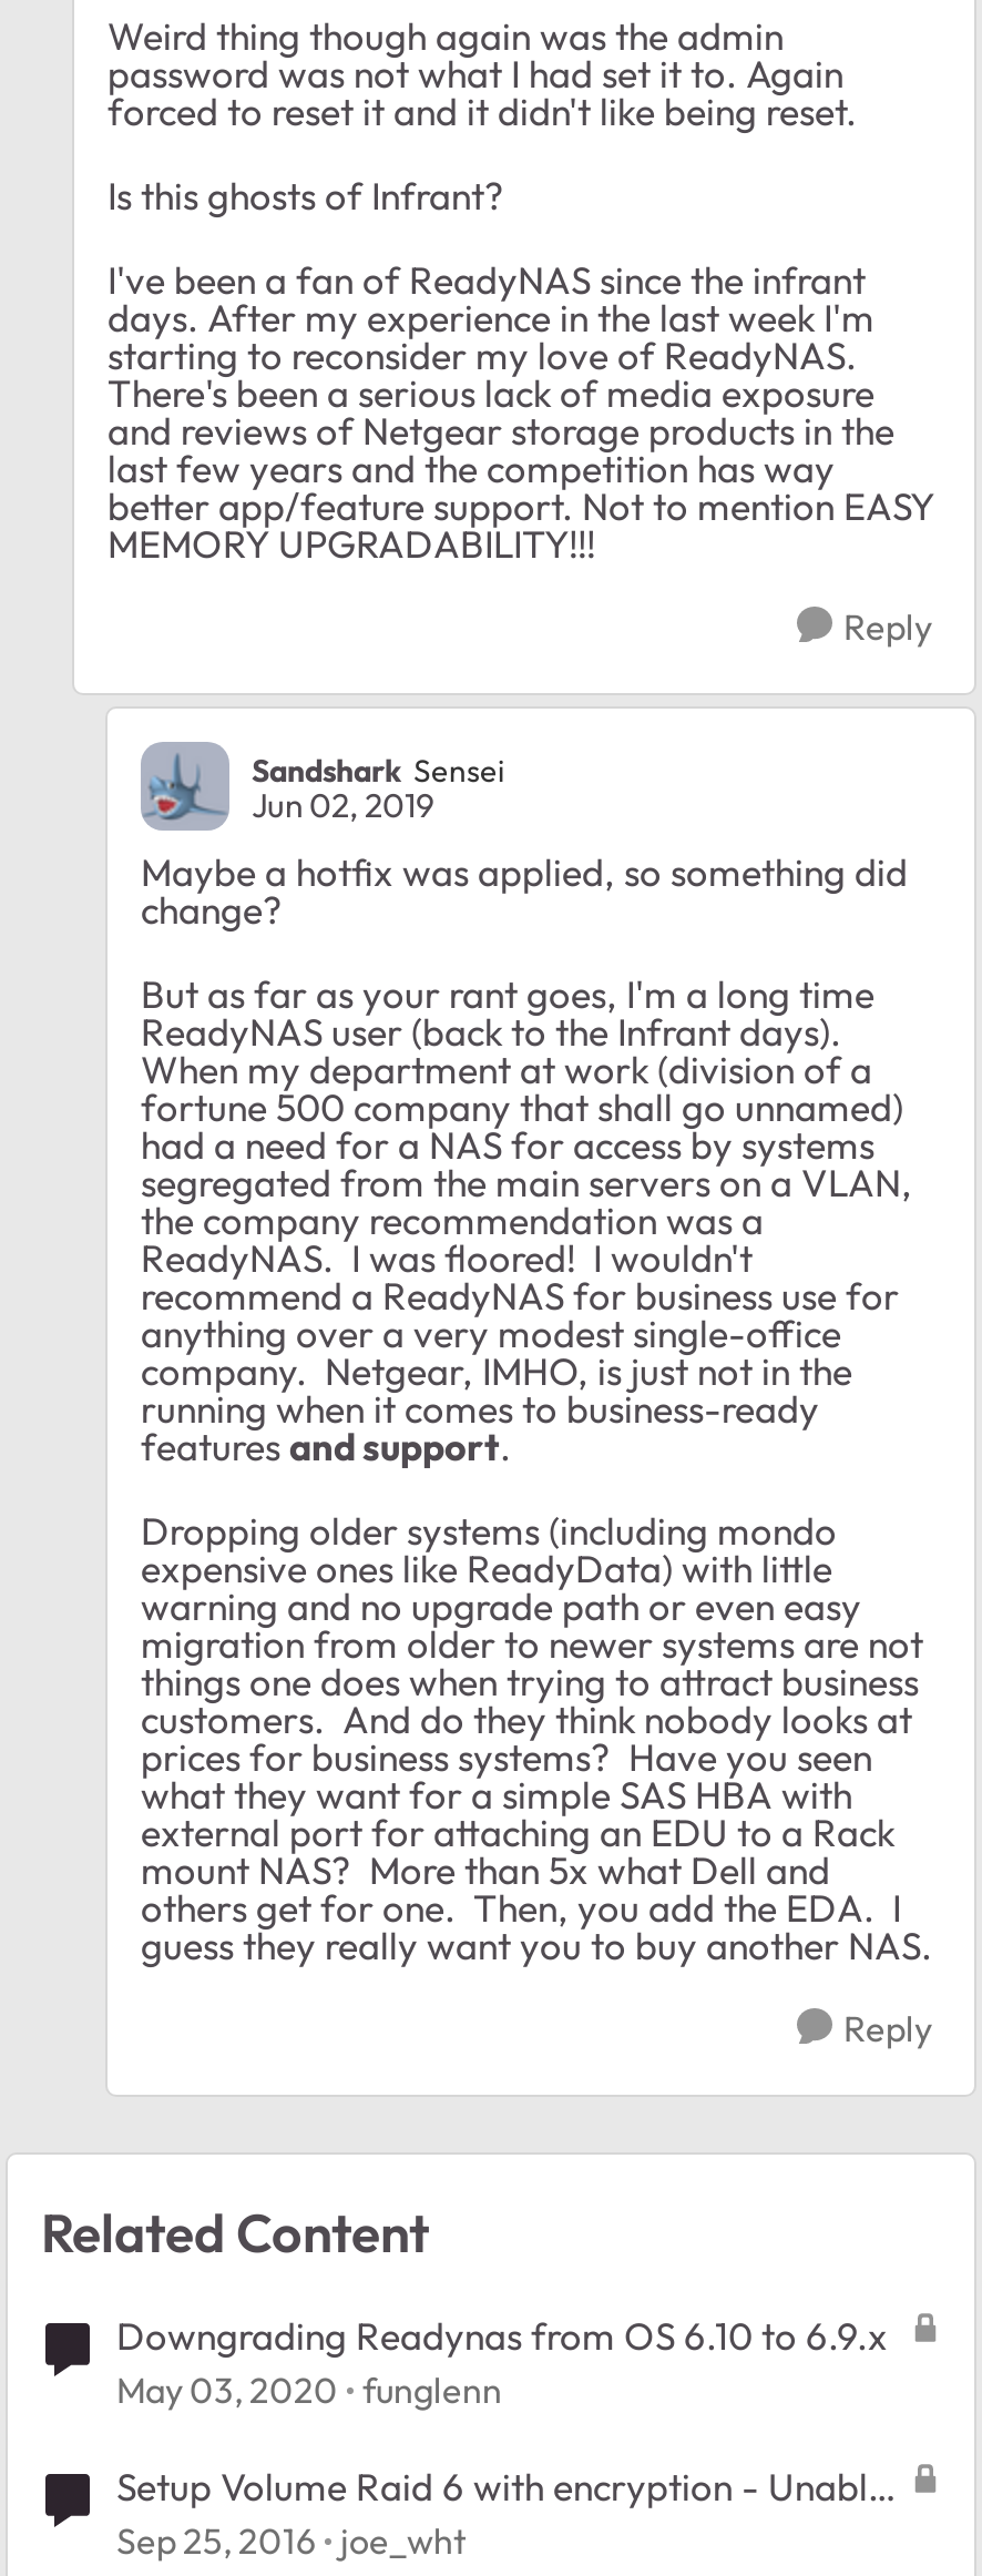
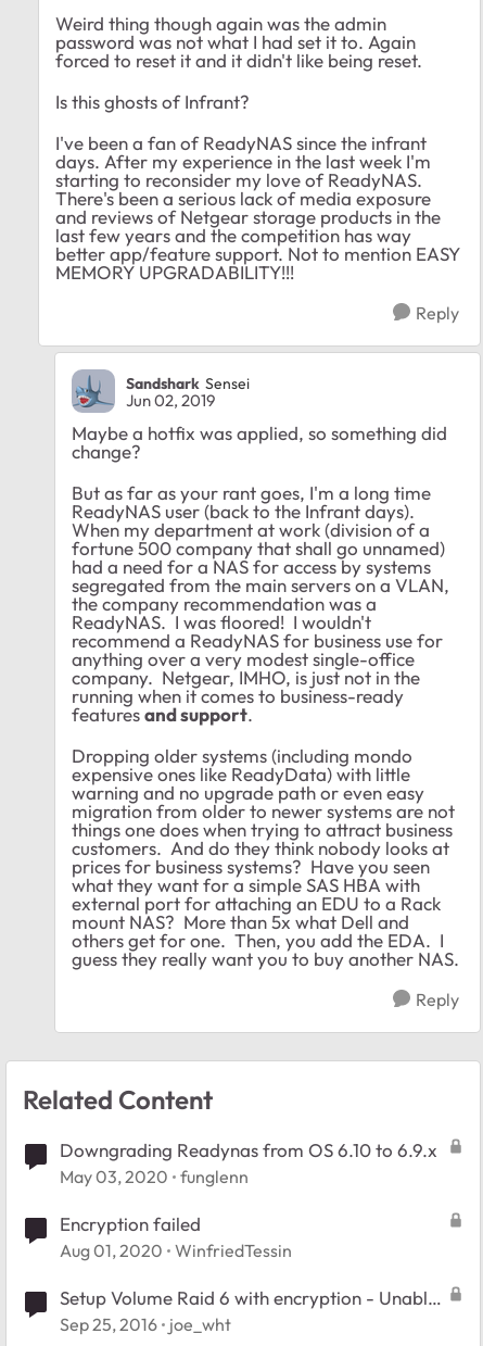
none -> [60,1212,292,1261] Encryption failed | Aug 01, 2020 WinfriedTessin

